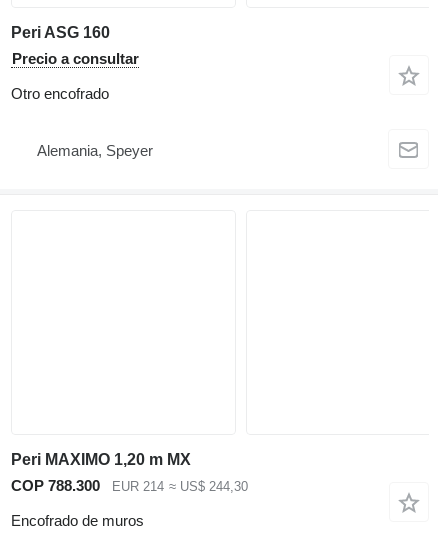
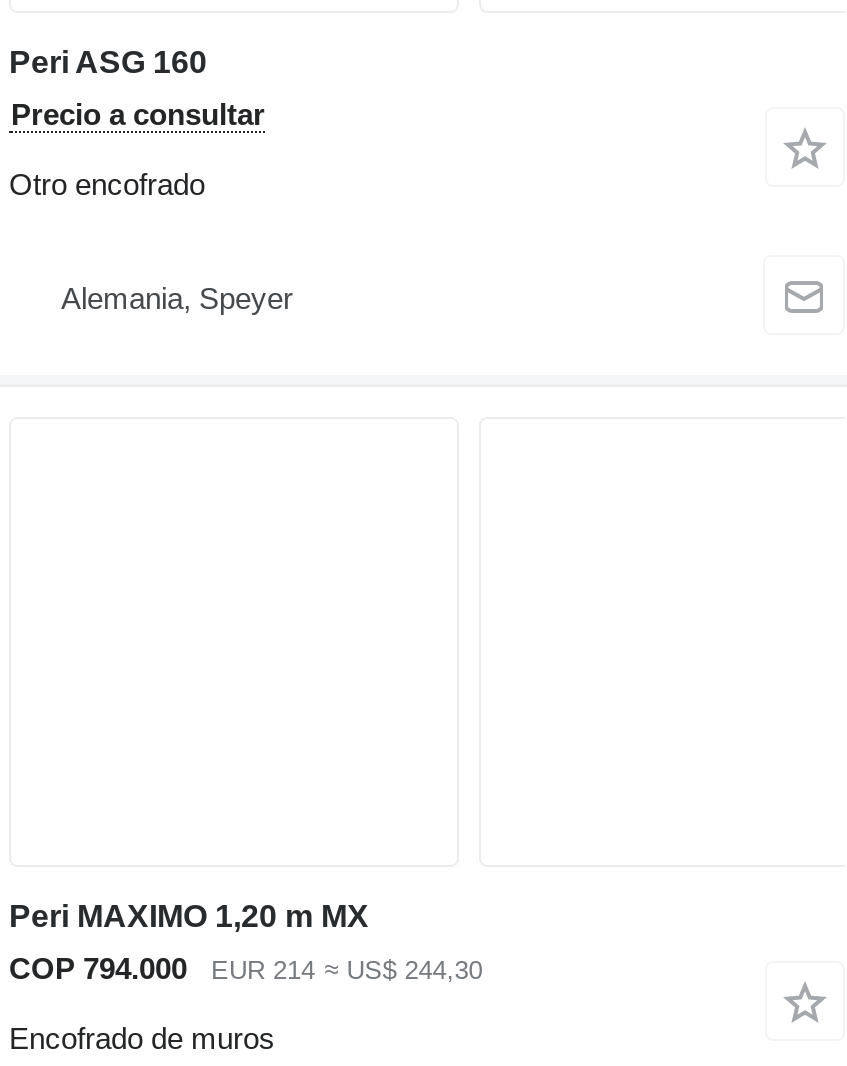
[11,477,100,494] COP 788.300 -> [9,951,187,985] COP 794.000

